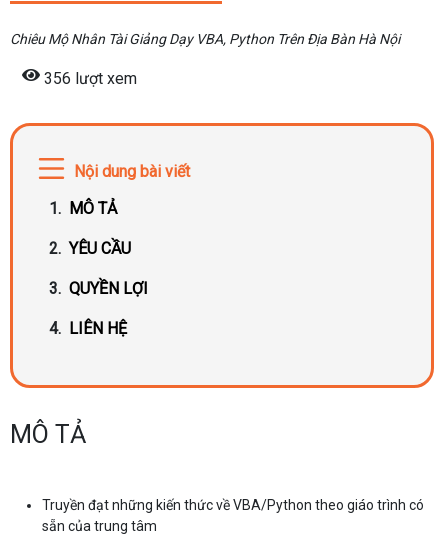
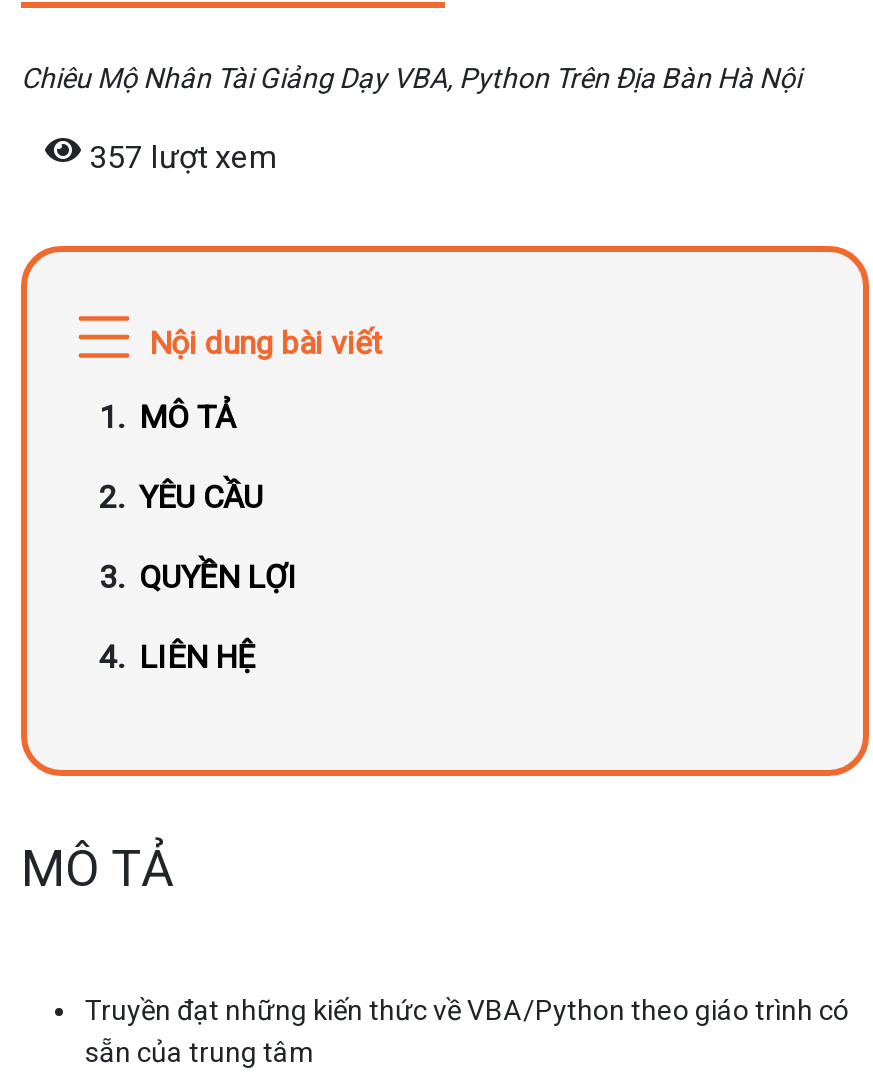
[44,69,137,88] 356 lượt xem -> [89,138,275,176] 357 lượt xem

